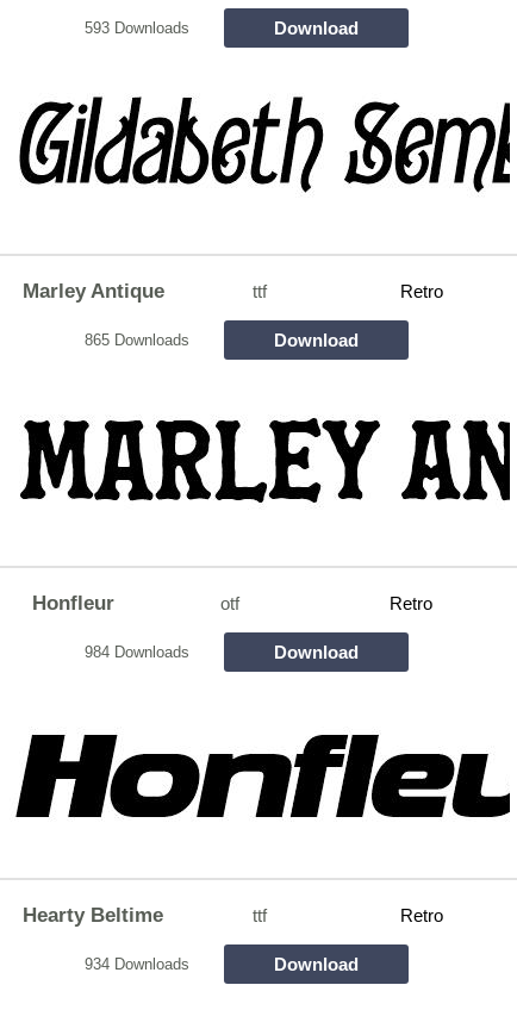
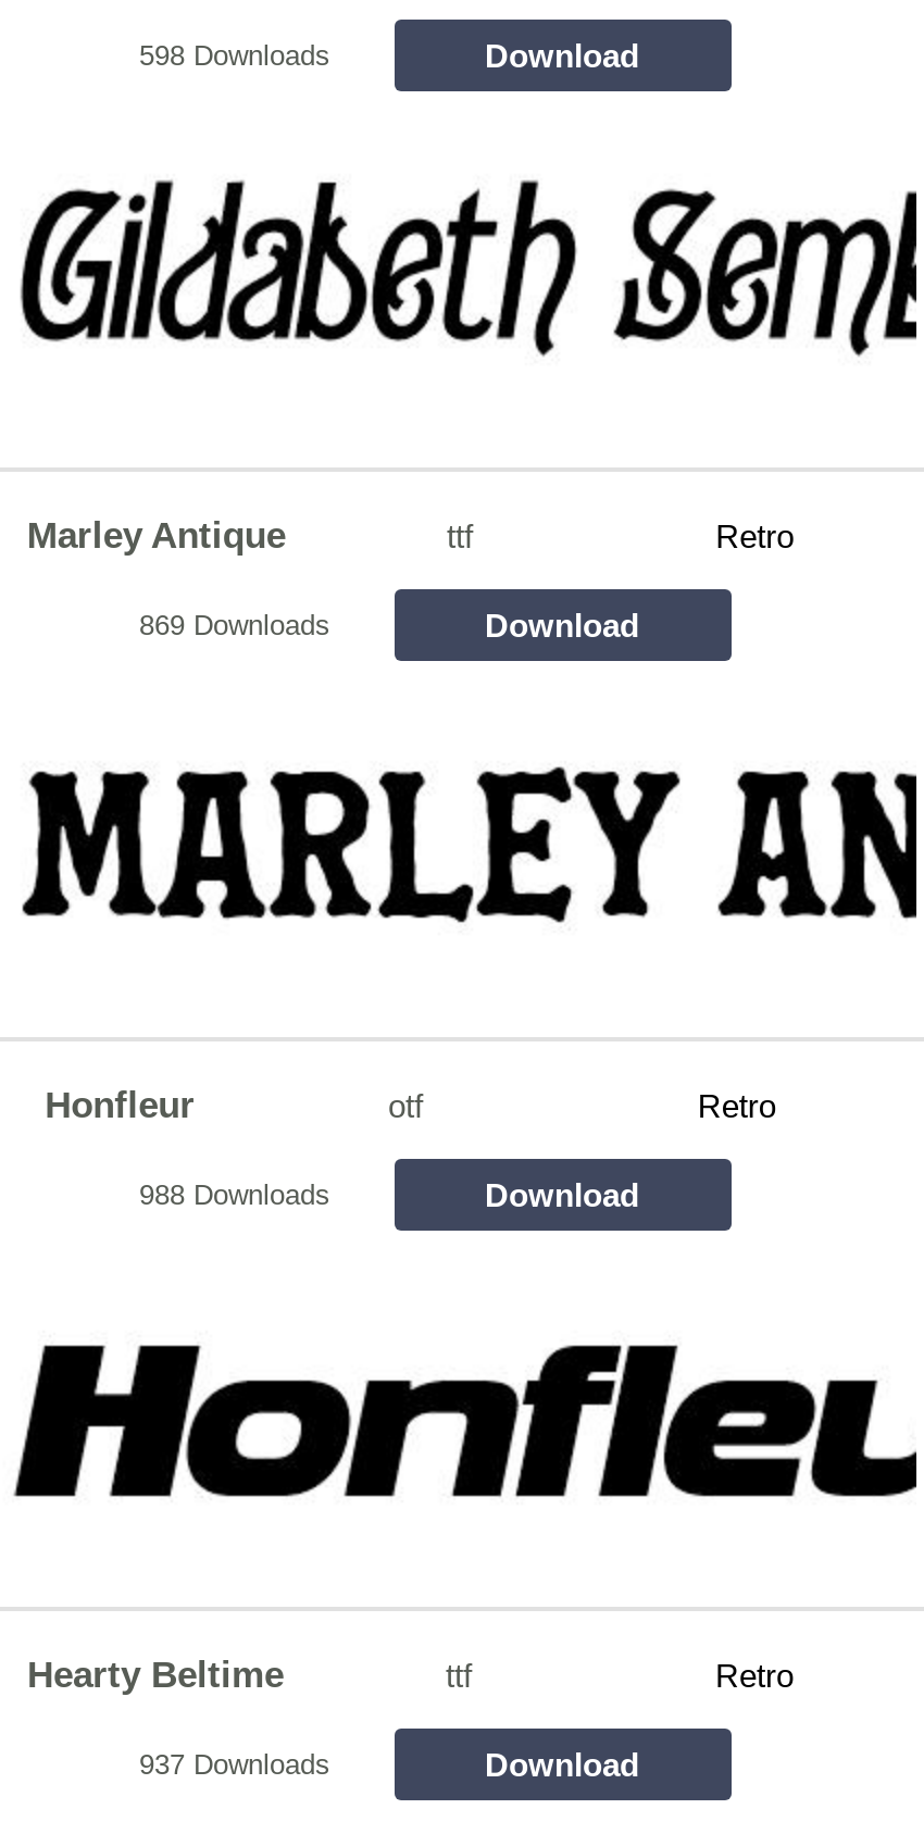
[84,19,189,37] 593 Downloads -> [139,39,330,71] 598 Downloads
[84,331,189,349] 865 Downloads -> [139,608,330,641] 869 Downloads
[84,643,189,661] 984 Downloads -> [139,1178,330,1211] 988 Downloads
[84,955,189,973] 934 Downloads -> [139,1748,330,1780] 937 Downloads

